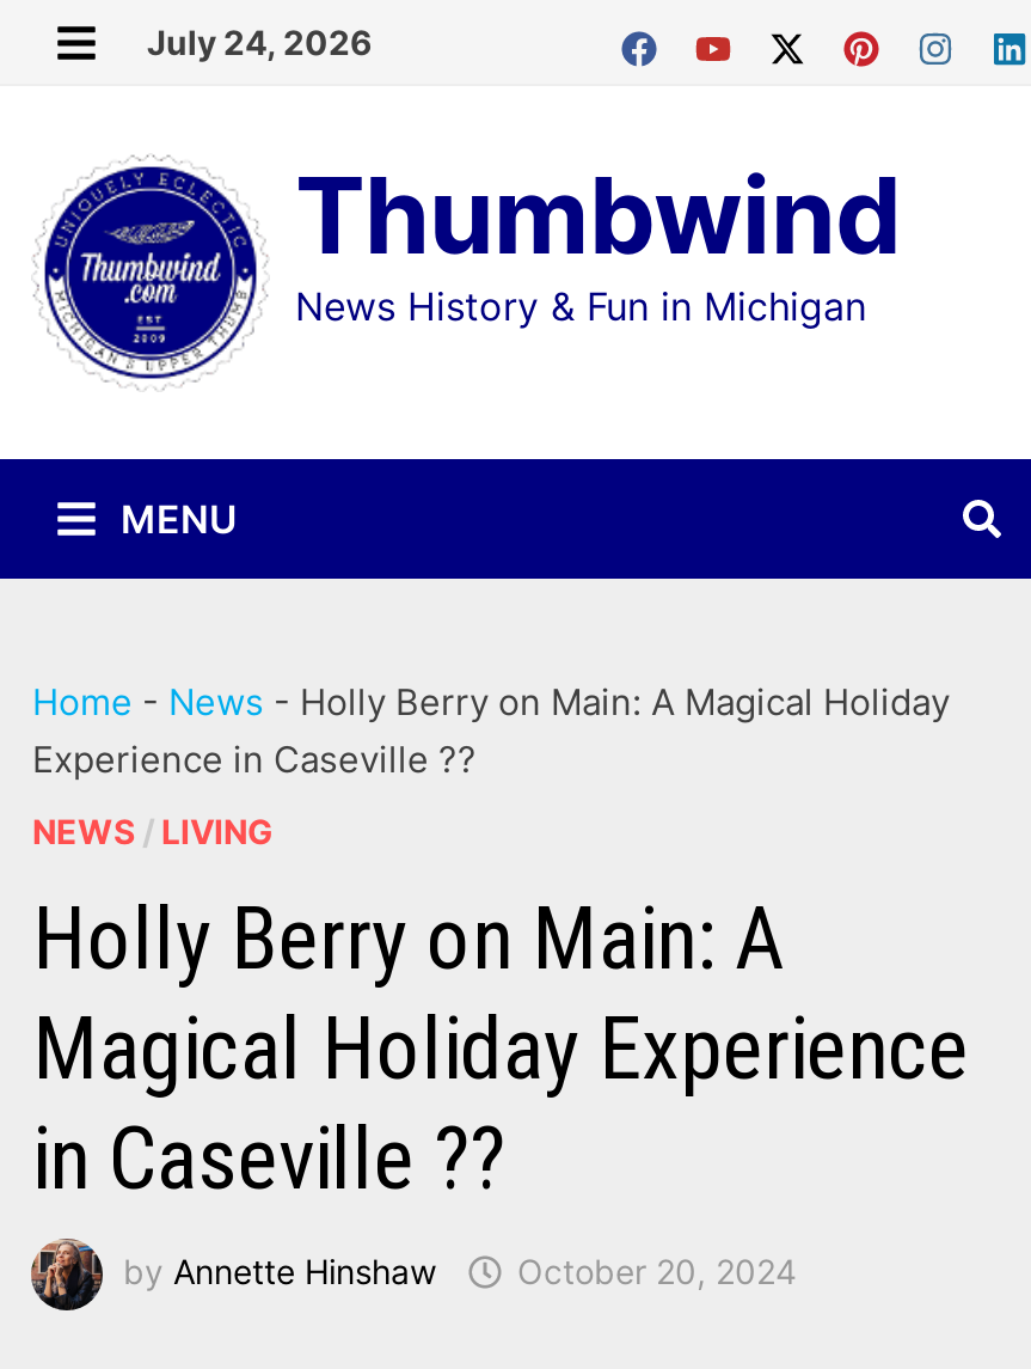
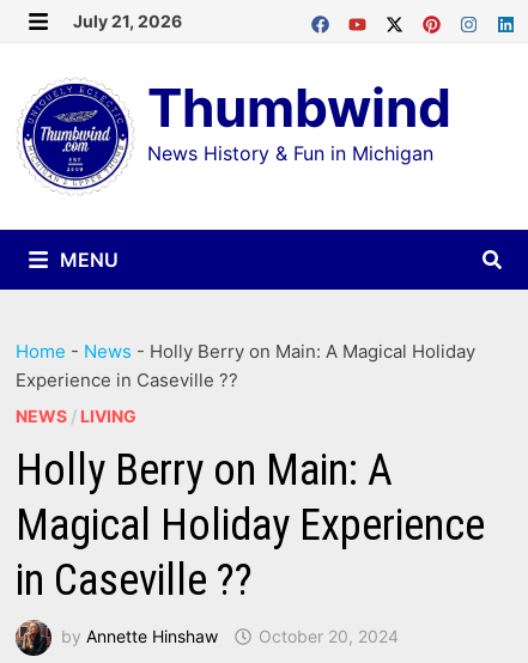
[147,22,371,62] July 24, 2026 -> [74,11,182,31] July 21, 2026

